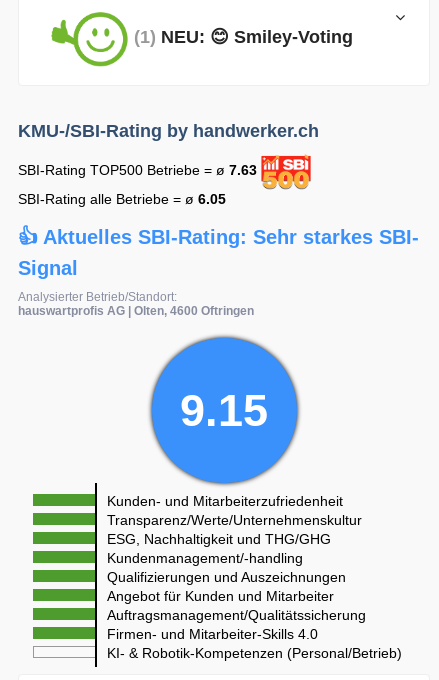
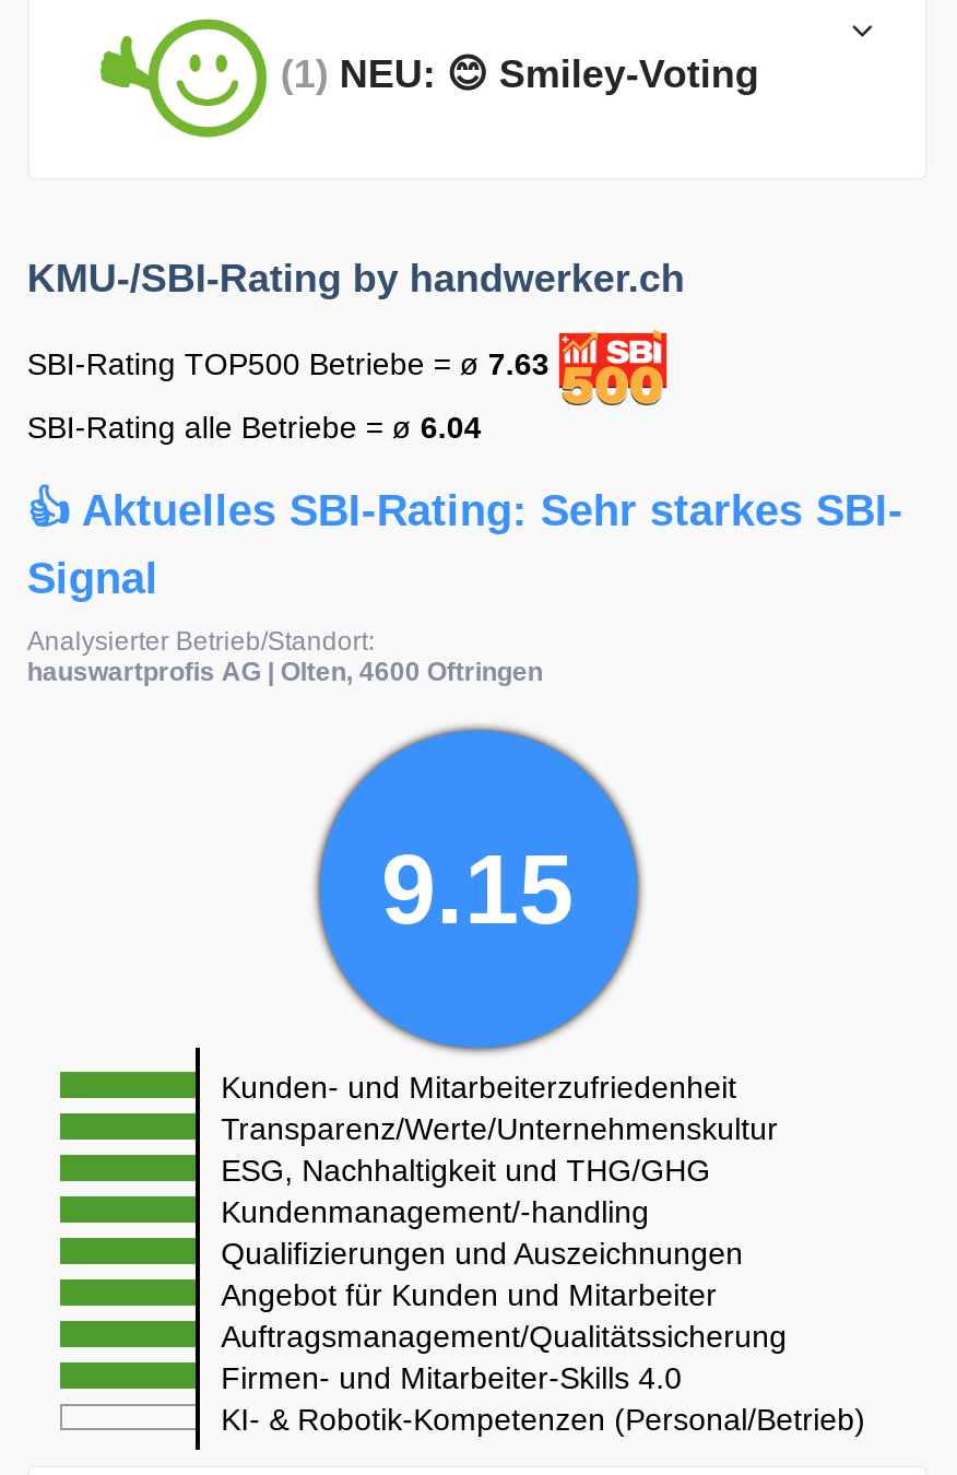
[18,191,226,207] SBI-Rating alle Betriebe = ø 6.05 -> [27,410,482,445] SBI-Rating alle Betriebe = ø 6.04

